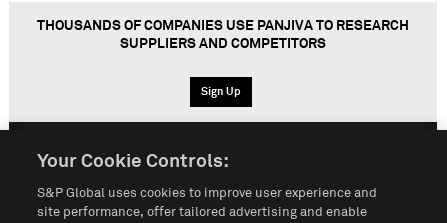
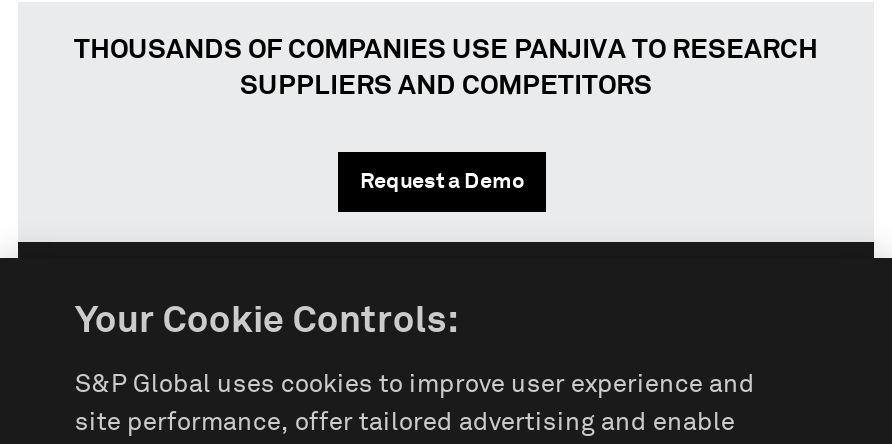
[201,86,241,97] Sign Up -> [360,170,524,192] Request a Demo

